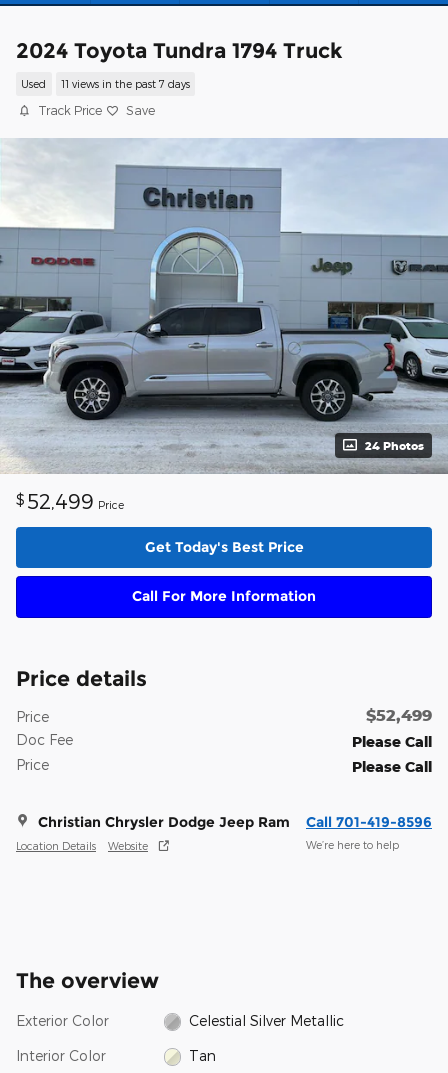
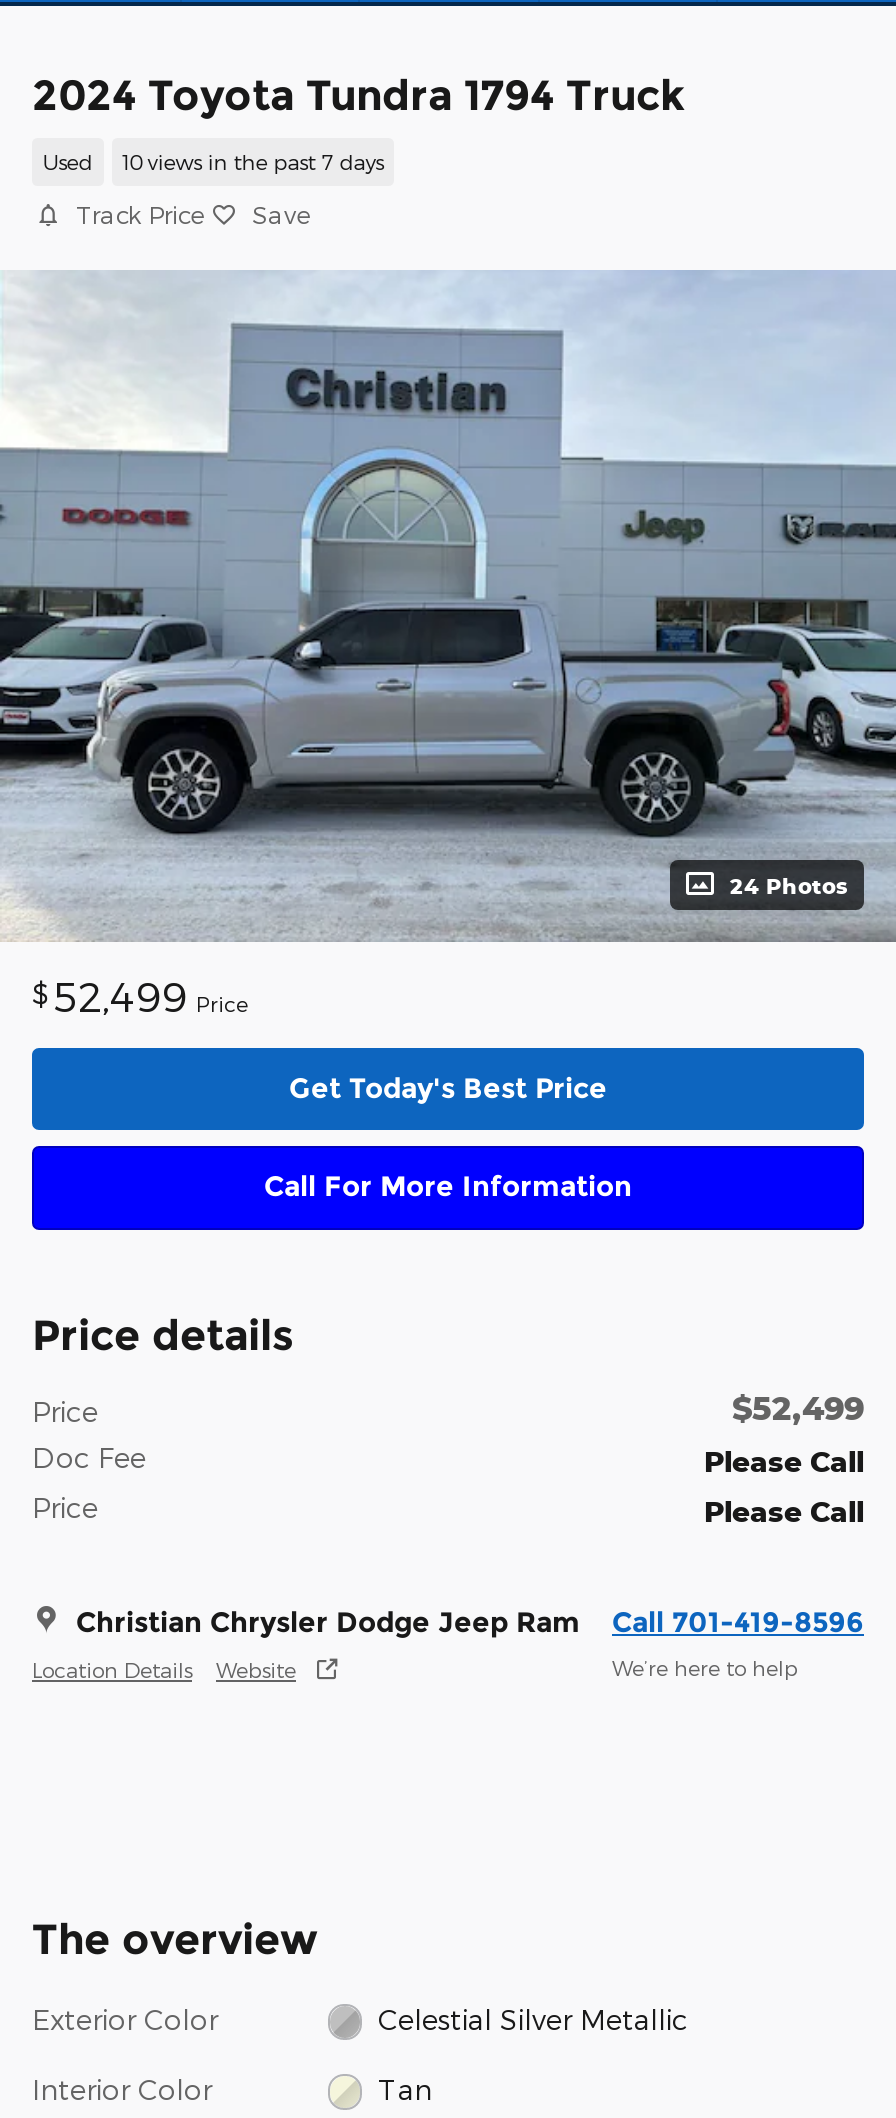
[61,77,190,90] 11 views in the past 7 days -> [122,148,384,174] 10 views in the past 7 days

